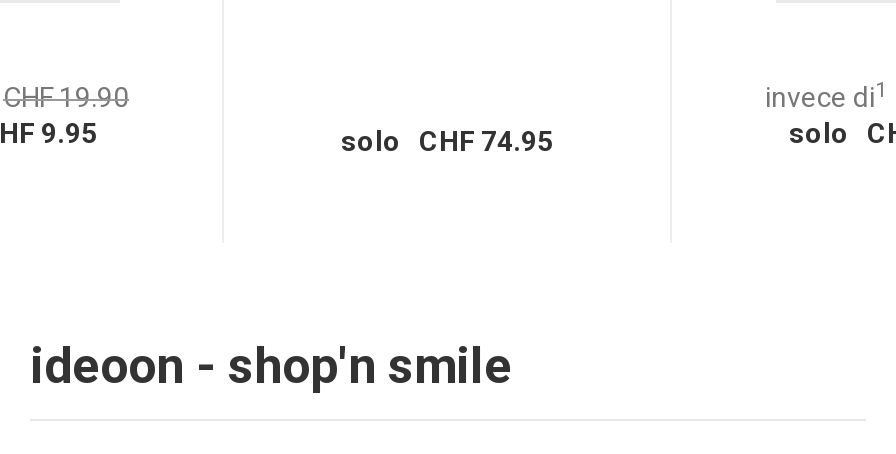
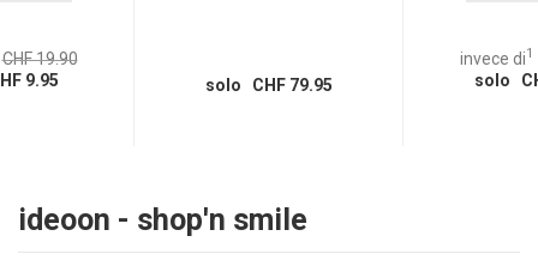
[341,125,553,157] solo CHF 74.95 -> [205,75,332,94] solo CHF 79.95

